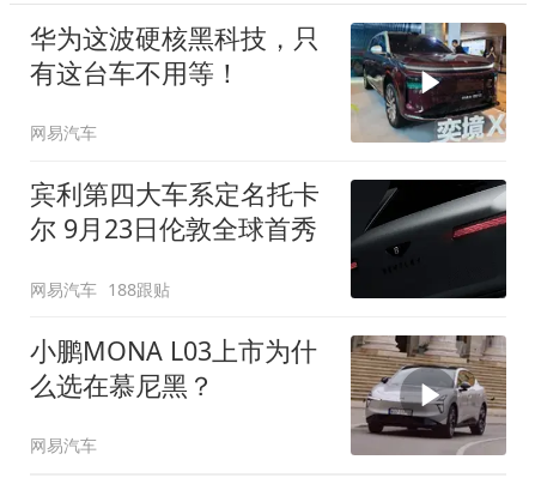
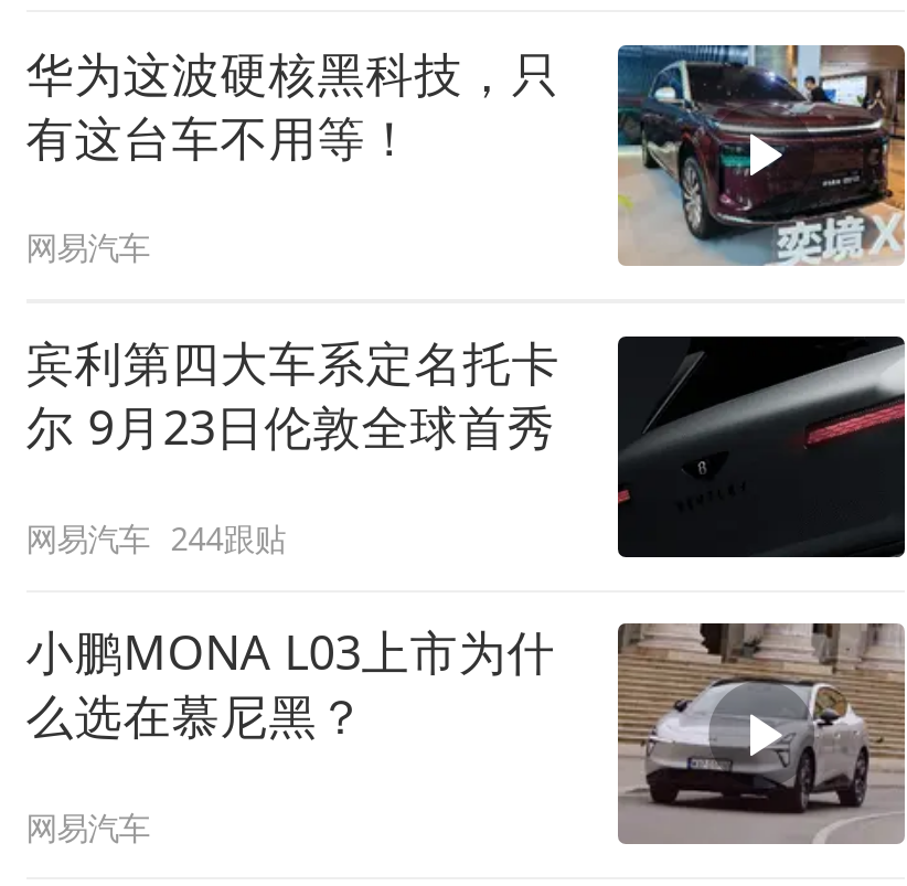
[30,278,170,300] 网易汽车 188跟贴 -> [26,517,285,559] 网易汽车 244跟贴

